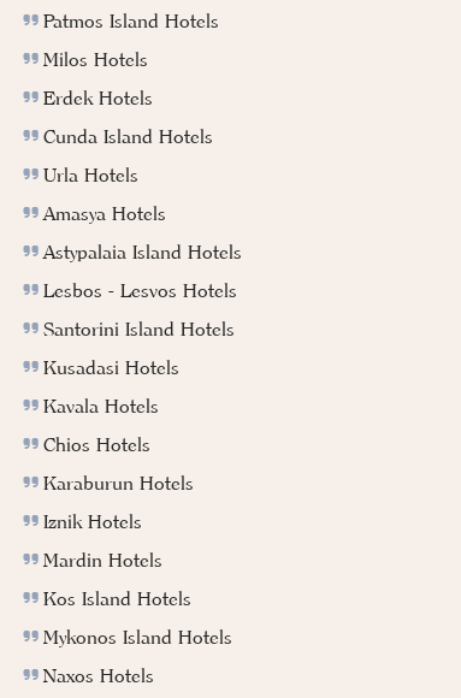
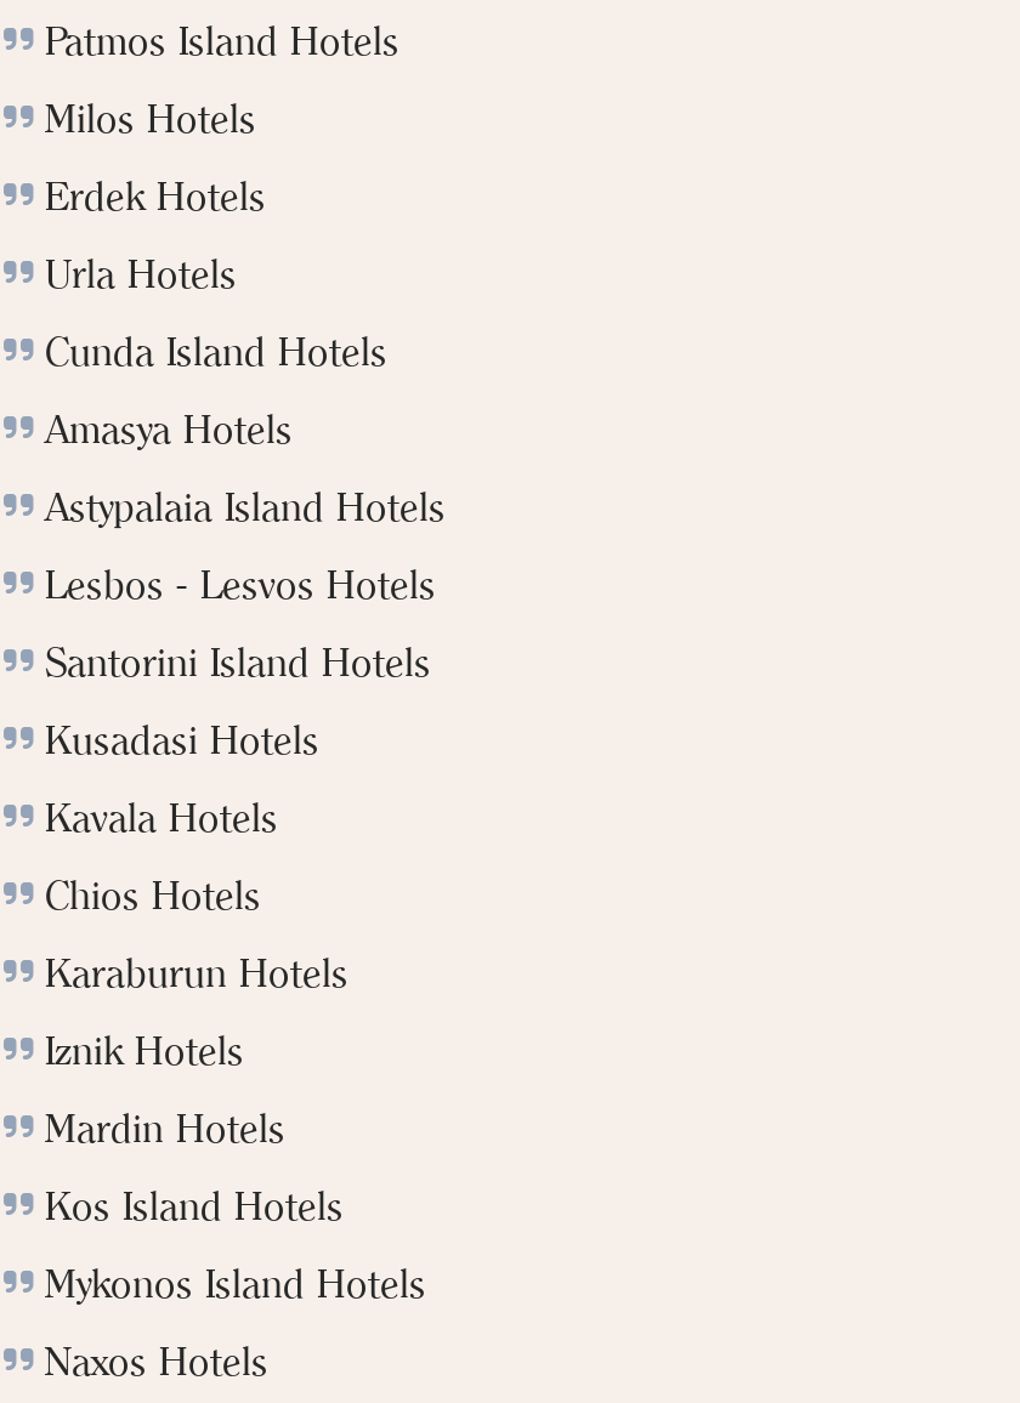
moved [43,124,213,148] -> [45,327,387,376]: Cunda Island Hotels
moved [43,163,138,187] -> [45,249,237,298]: Urla Hotels

